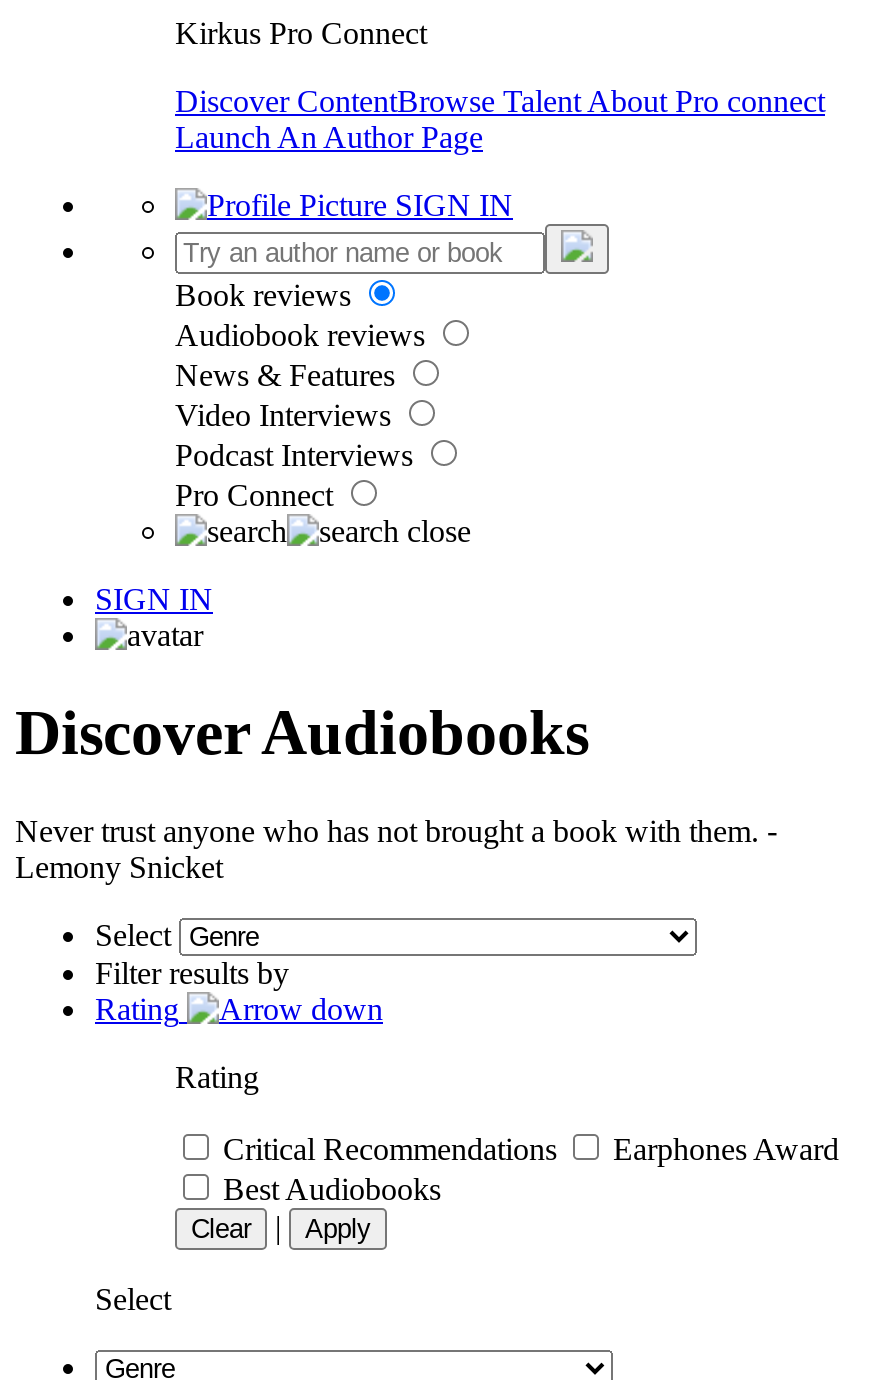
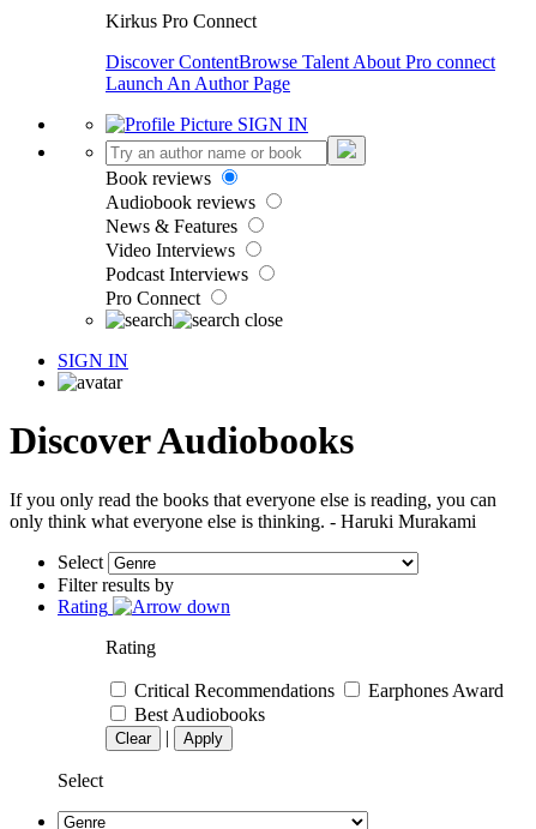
[15,814,777,884] Never trust anyone who has not brought a book with them. - | Lemony Snicket -> [10,489,496,531] If you only read the books that everyone else is reading, you can | only think what everyone else is thinking. - Haruki Murakami

